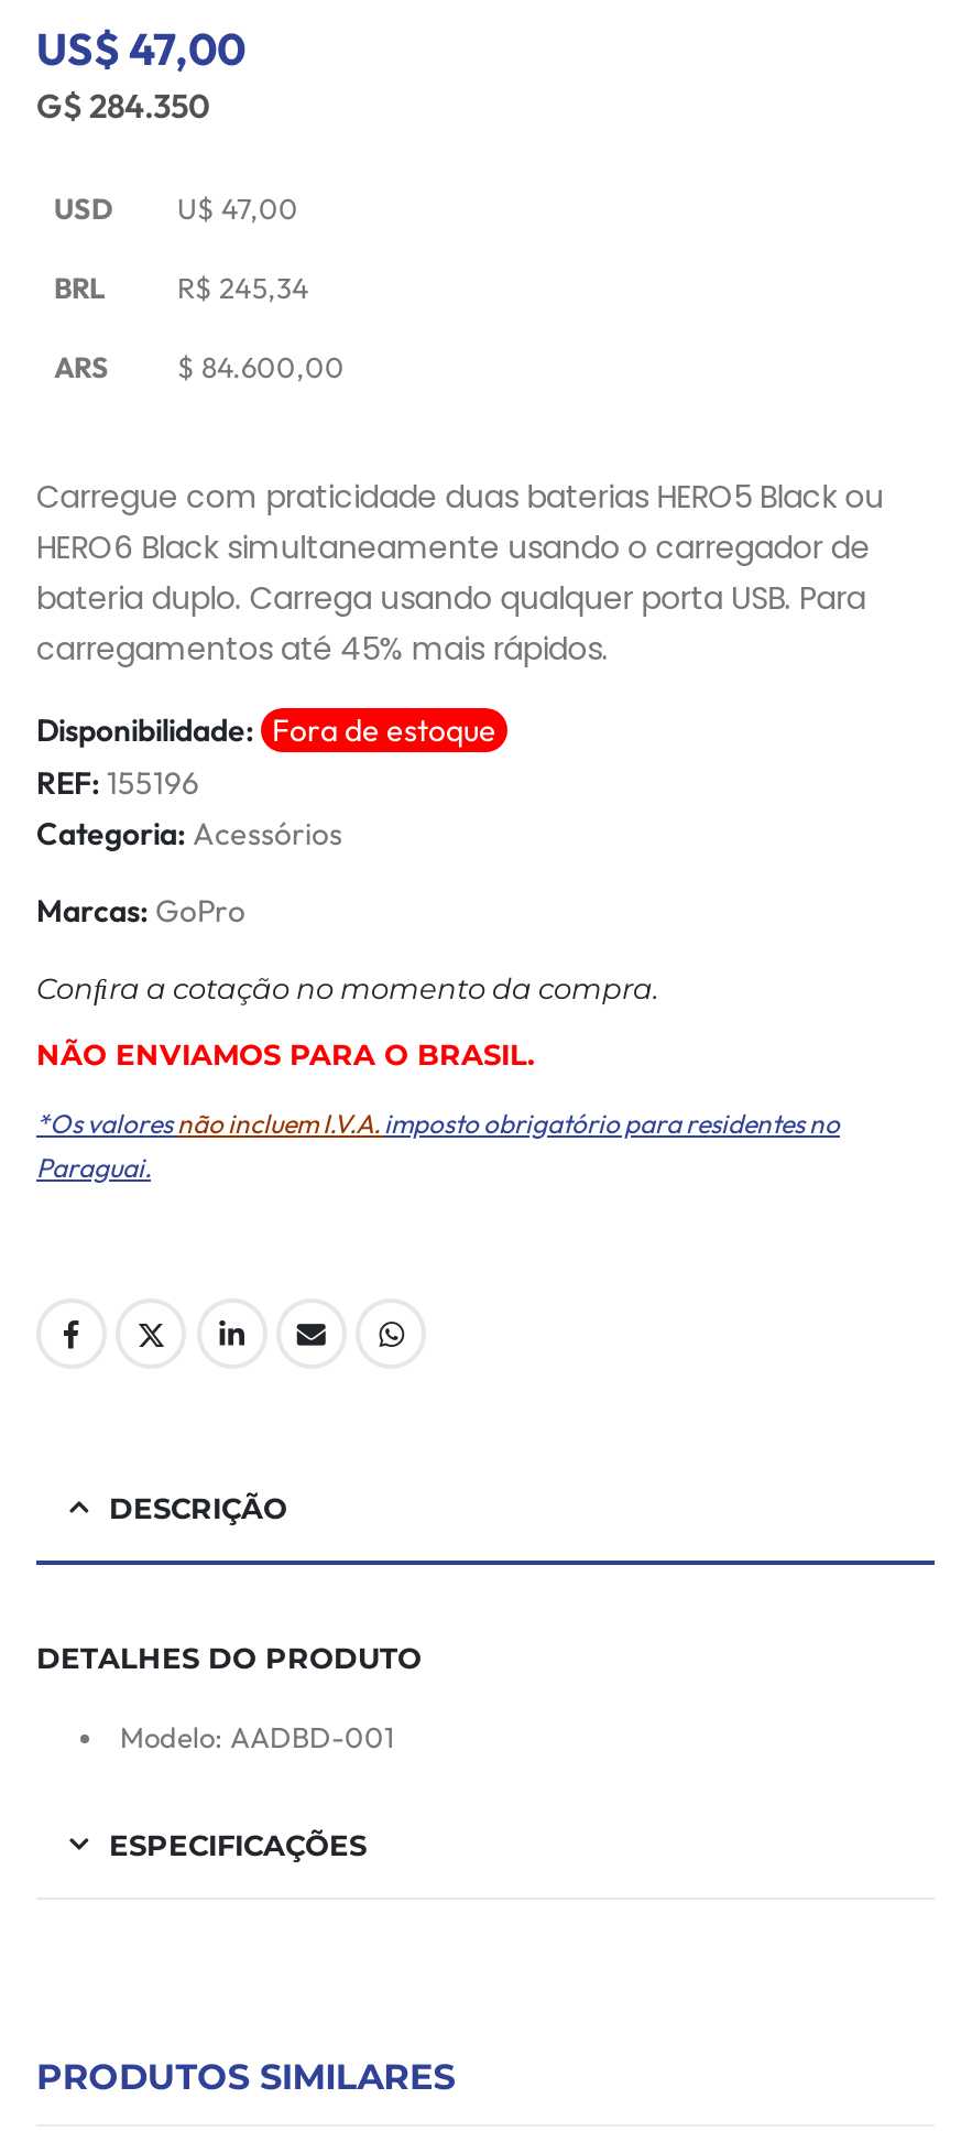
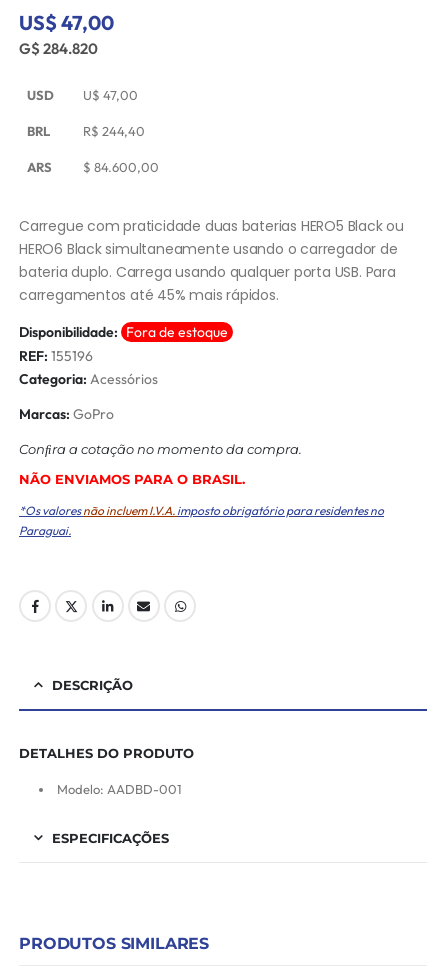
[36,84,210,126] G$ 284.350 -> [19,38,98,57] G$ 284.820
[177,270,309,305] R$245,34 -> [83,123,145,139] R$244,40

